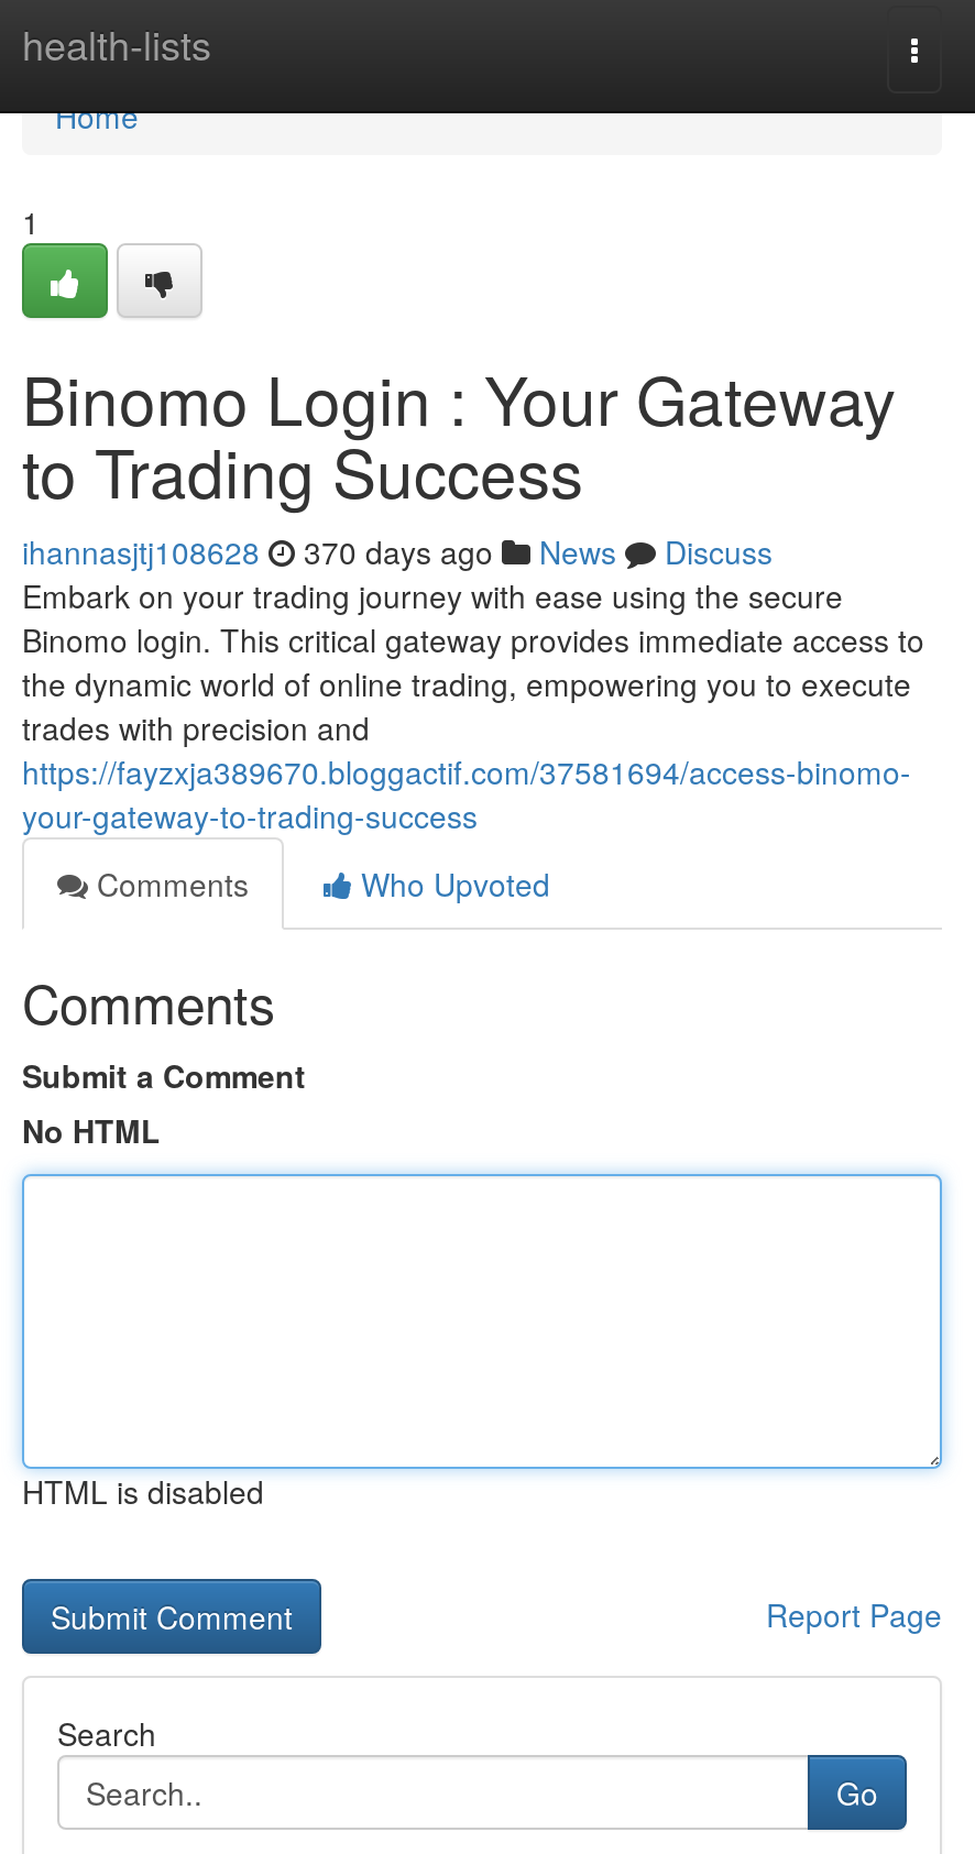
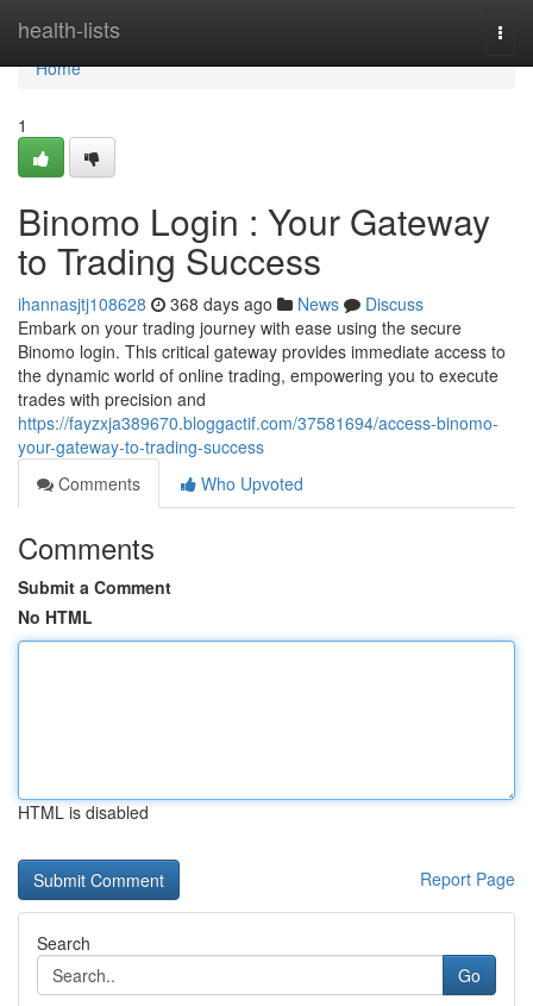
[22,529,773,573] ihannasjtj108628 370 days ago News Discuss -> [18,292,424,315] ihannasjtj108628 368 days ago News Discuss

